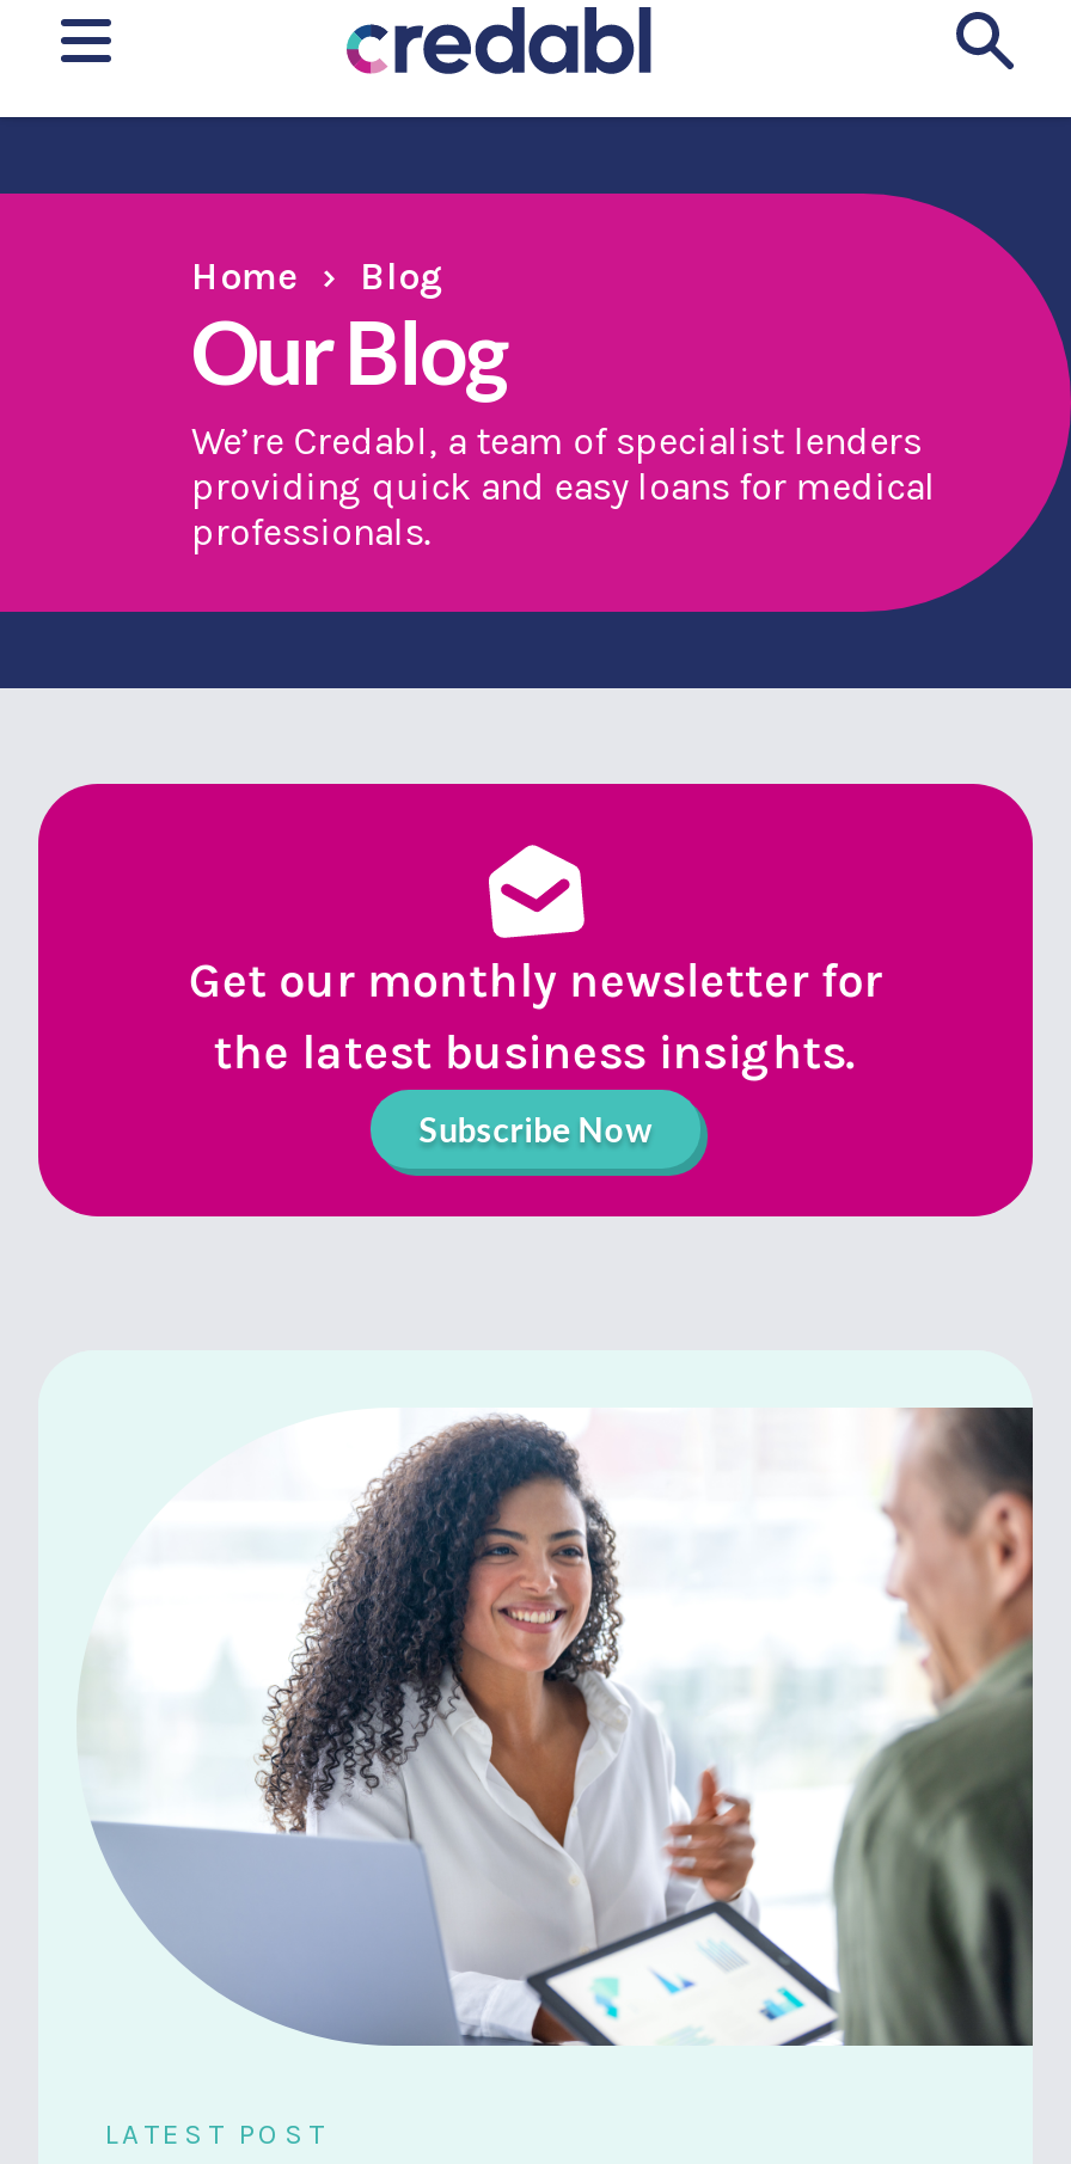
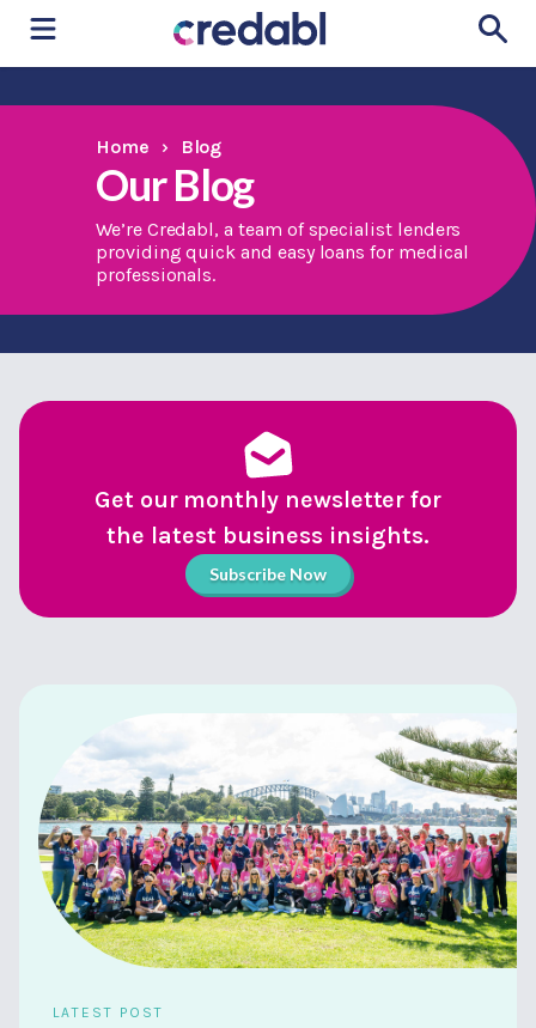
[86,1405,1035,2048] [image] -> [37,713,518,969] [image]

